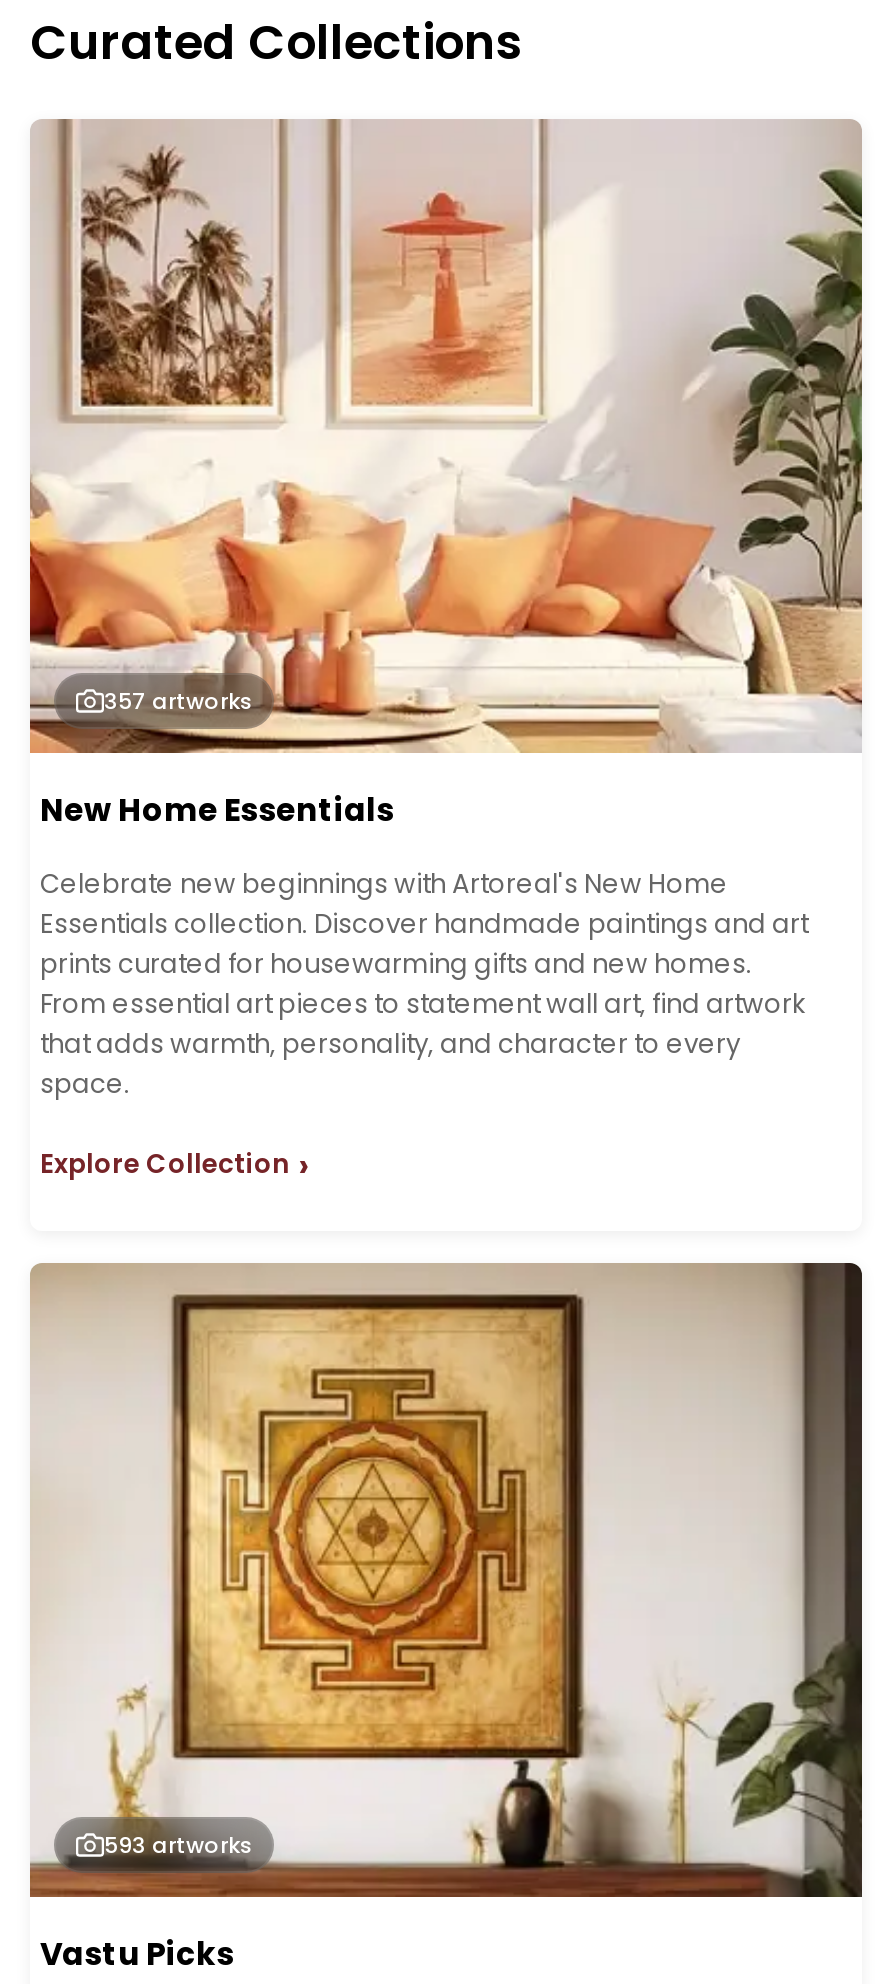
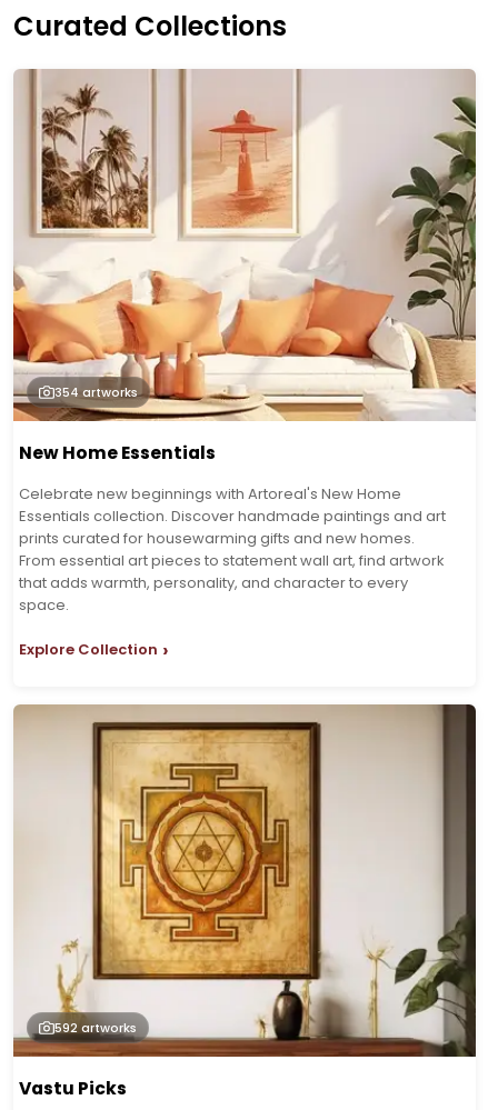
[104,684,252,716] 357 artworks -> [54,383,138,401] 354 artworks
[104,1828,252,1860] 593 artworks -> [54,1019,137,1036] 592 artworks

